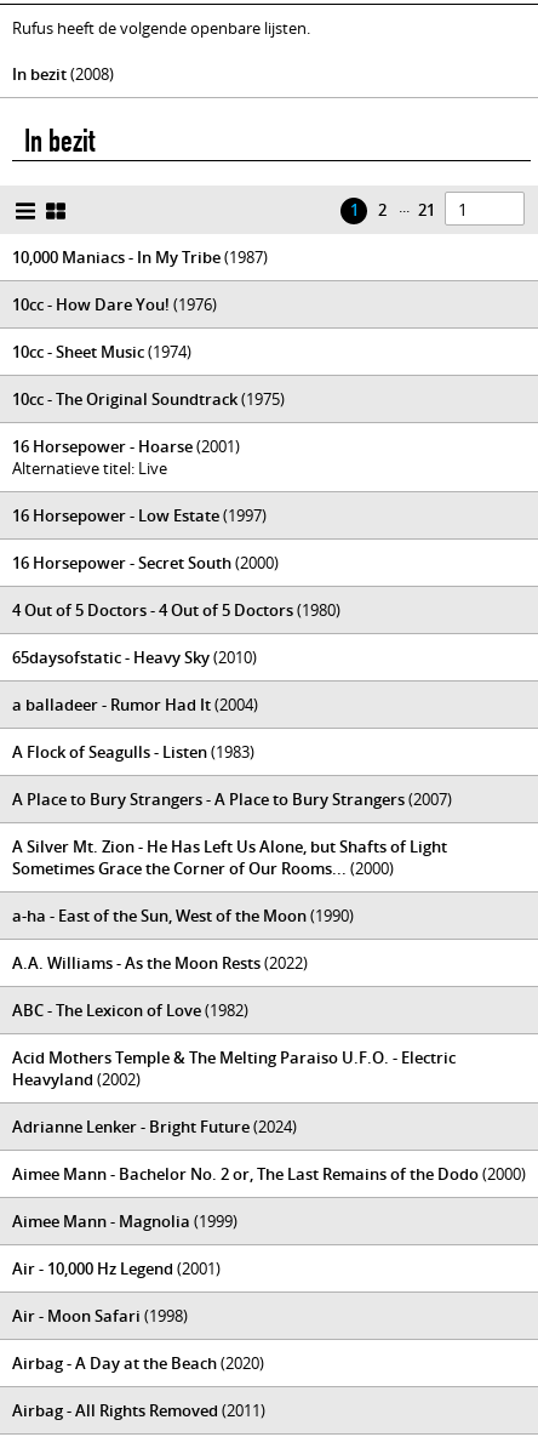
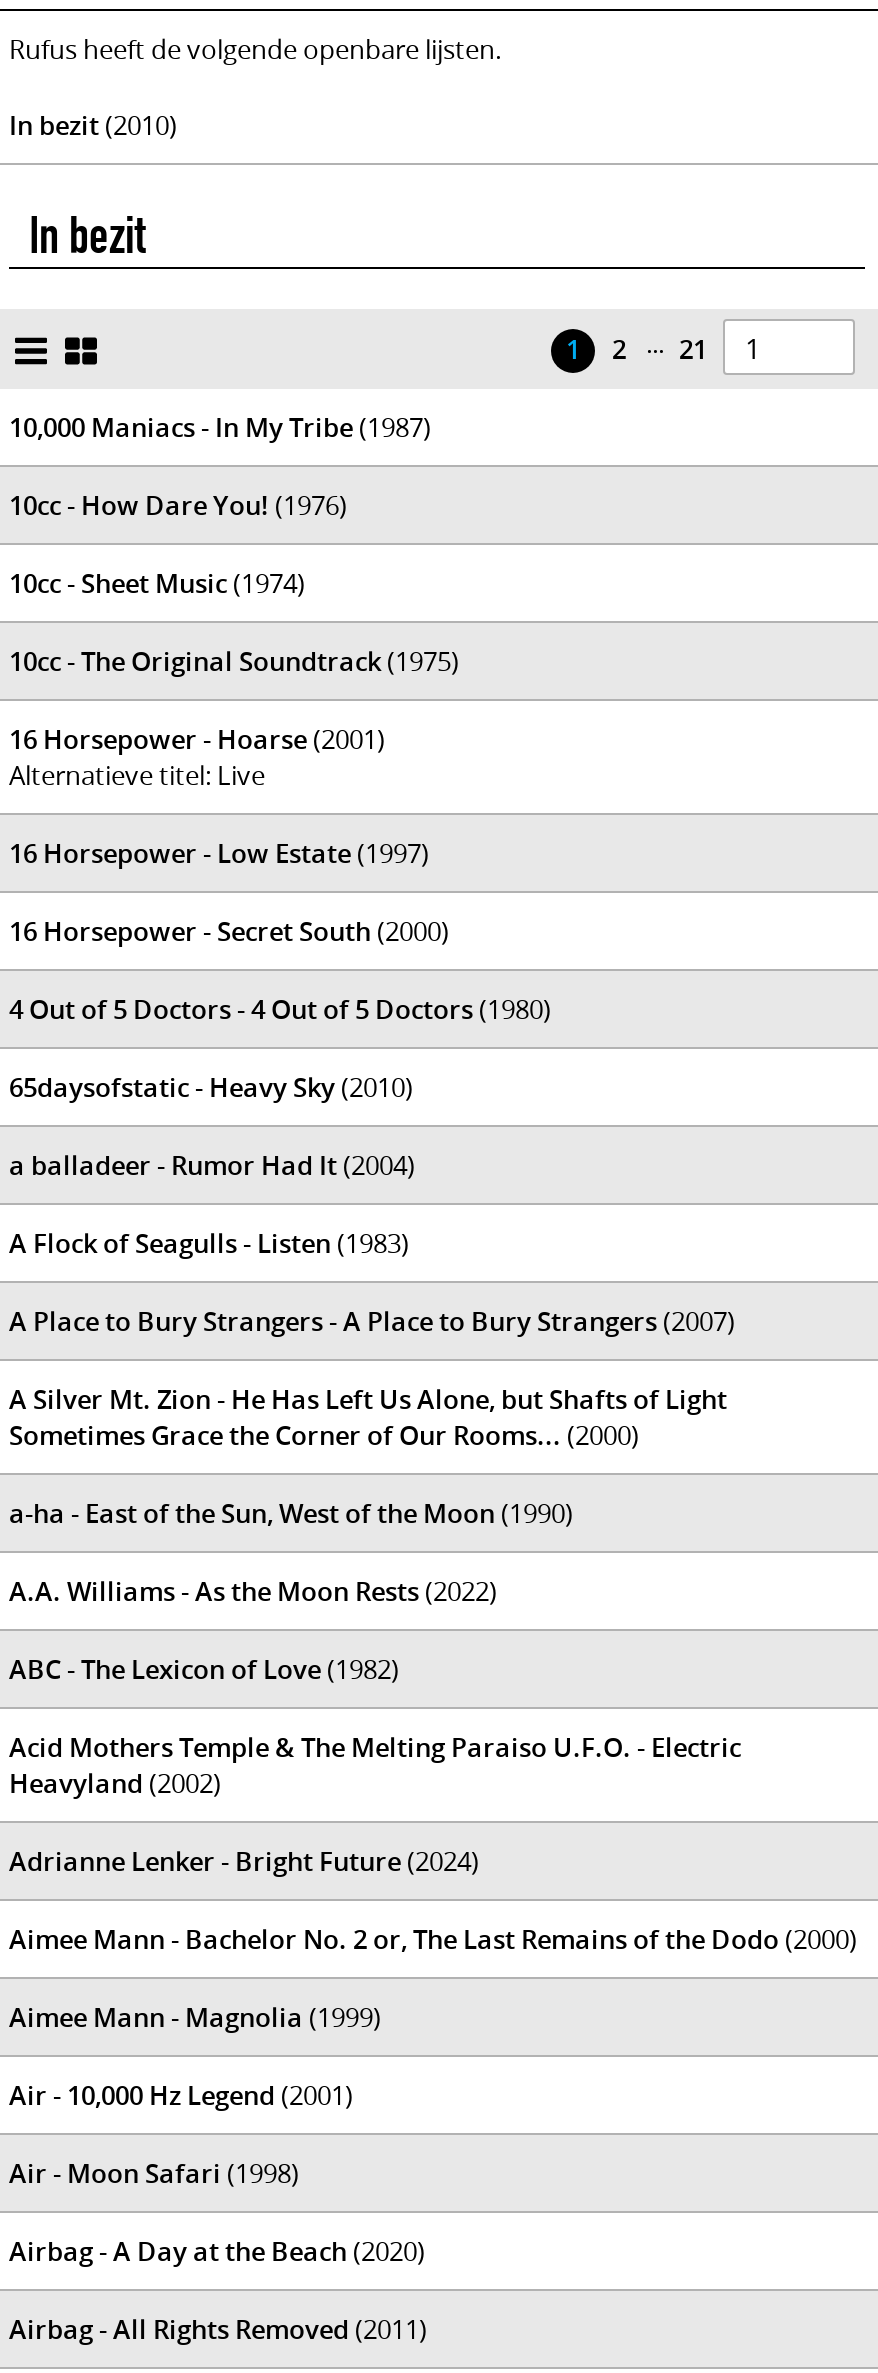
[12,63,114,85] In bezit (2008) -> [9,107,177,143] In bezit (2010)

